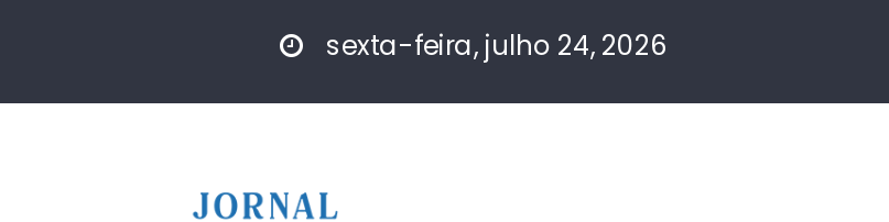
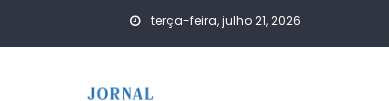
[319,26,668,64] sexta-feira, julho 24, 2026 -> [147,12,300,29] terça-feira, julho 21, 2026

